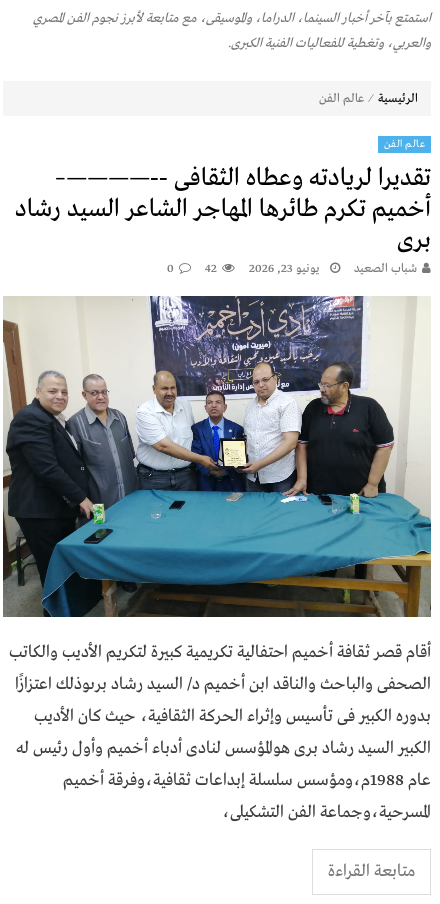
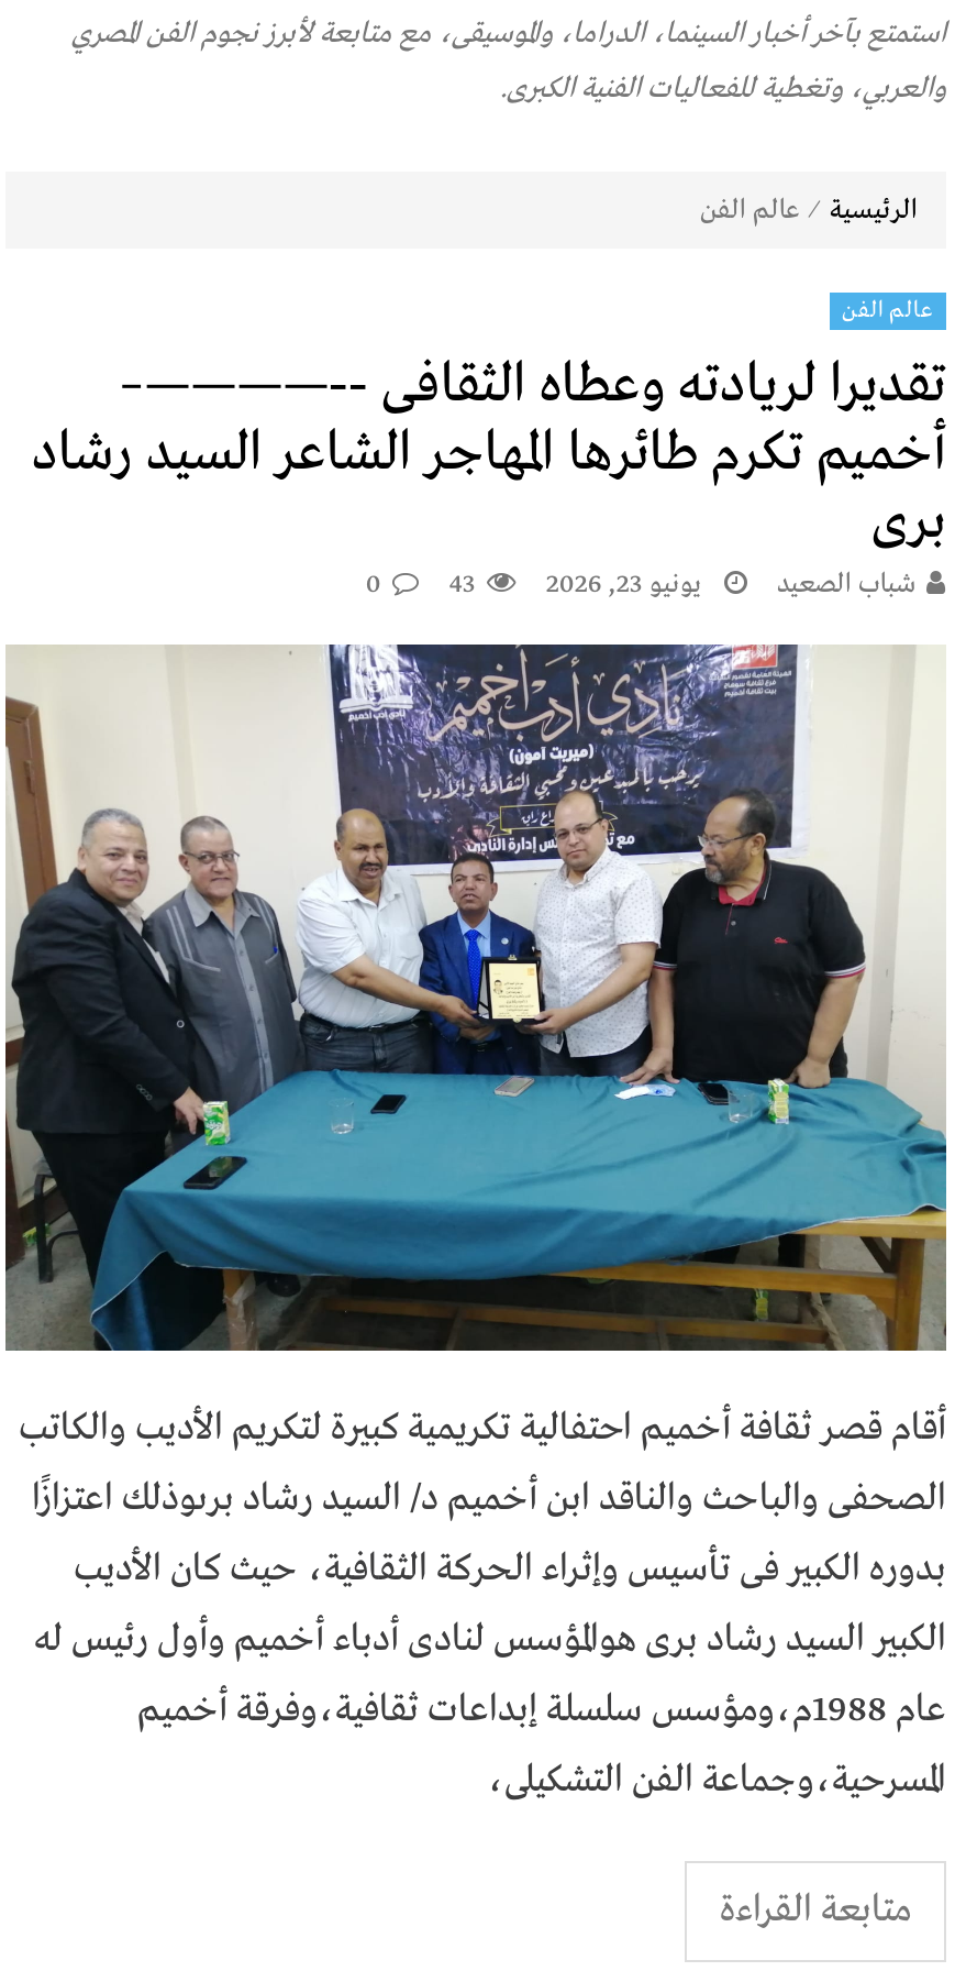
[167,261,217,277] 0 42 -> [366,568,476,603] 0 43

